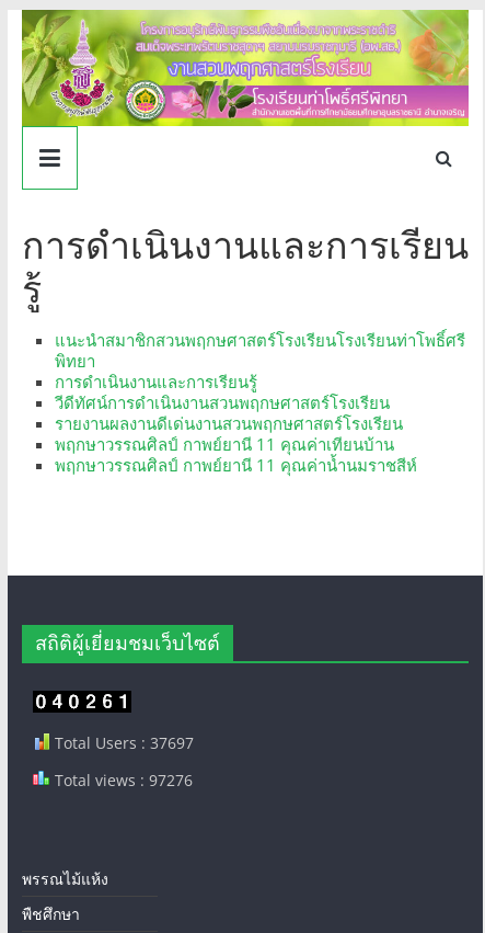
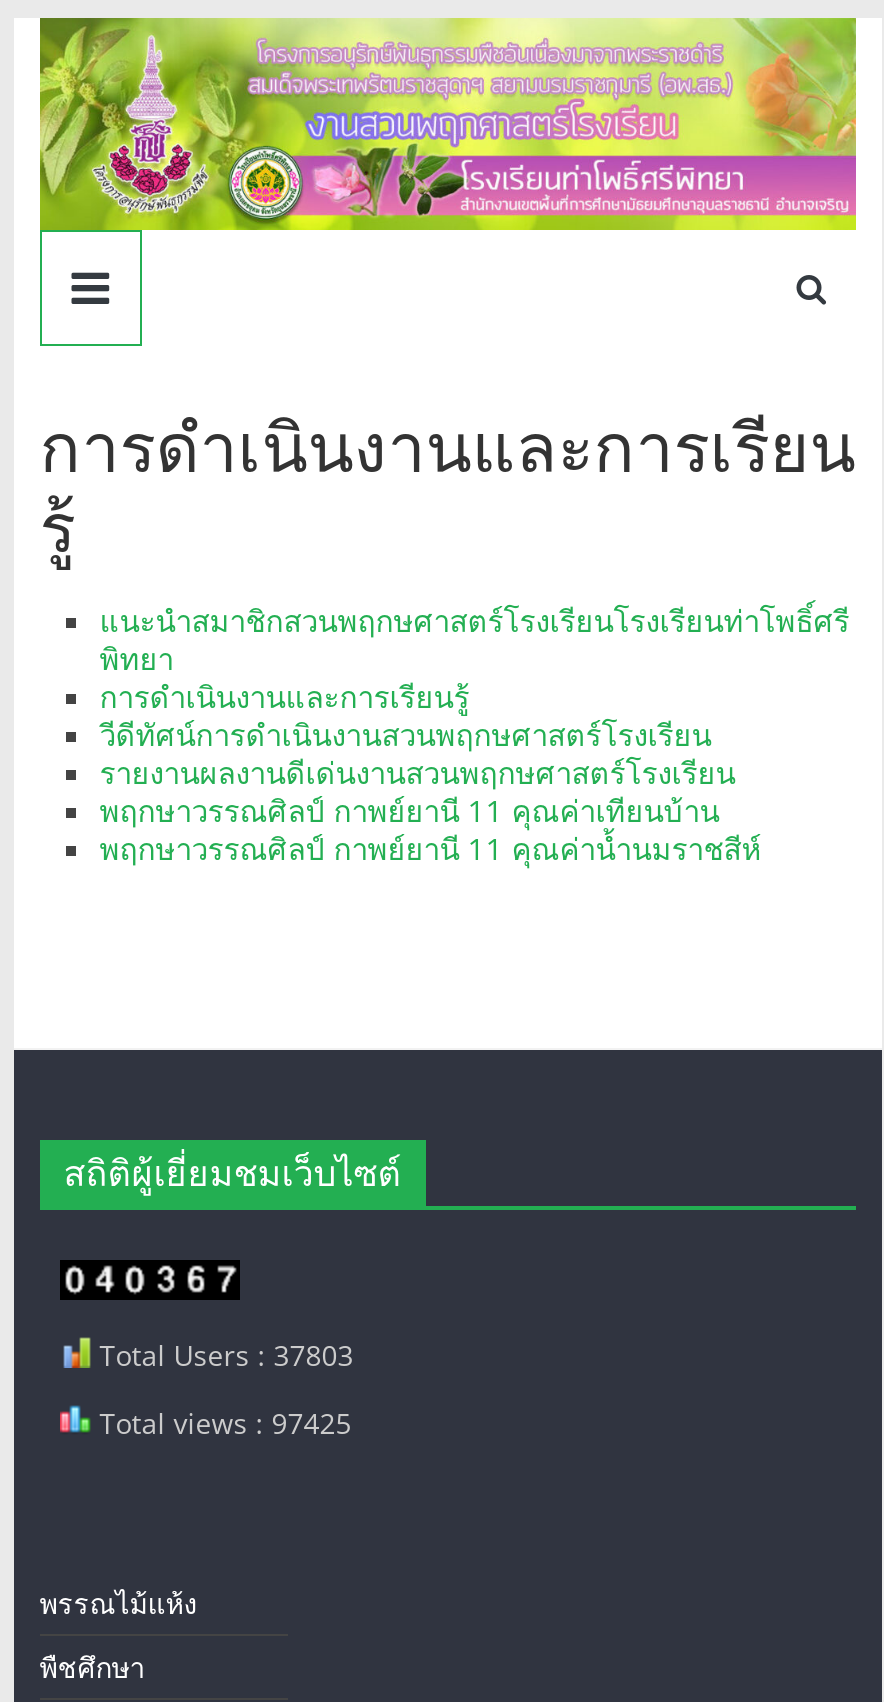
[50,732,194,753] Total Users : 37697 -> [92,1335,354,1373] Total Users : 37803
[50,769,192,790] Total views : 97276 -> [92,1403,352,1441] Total views : 97425

